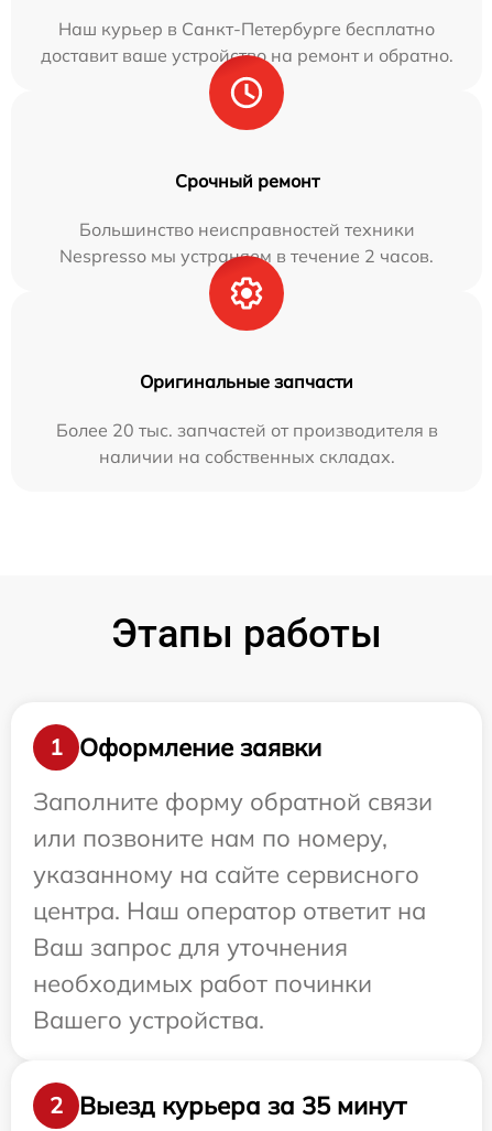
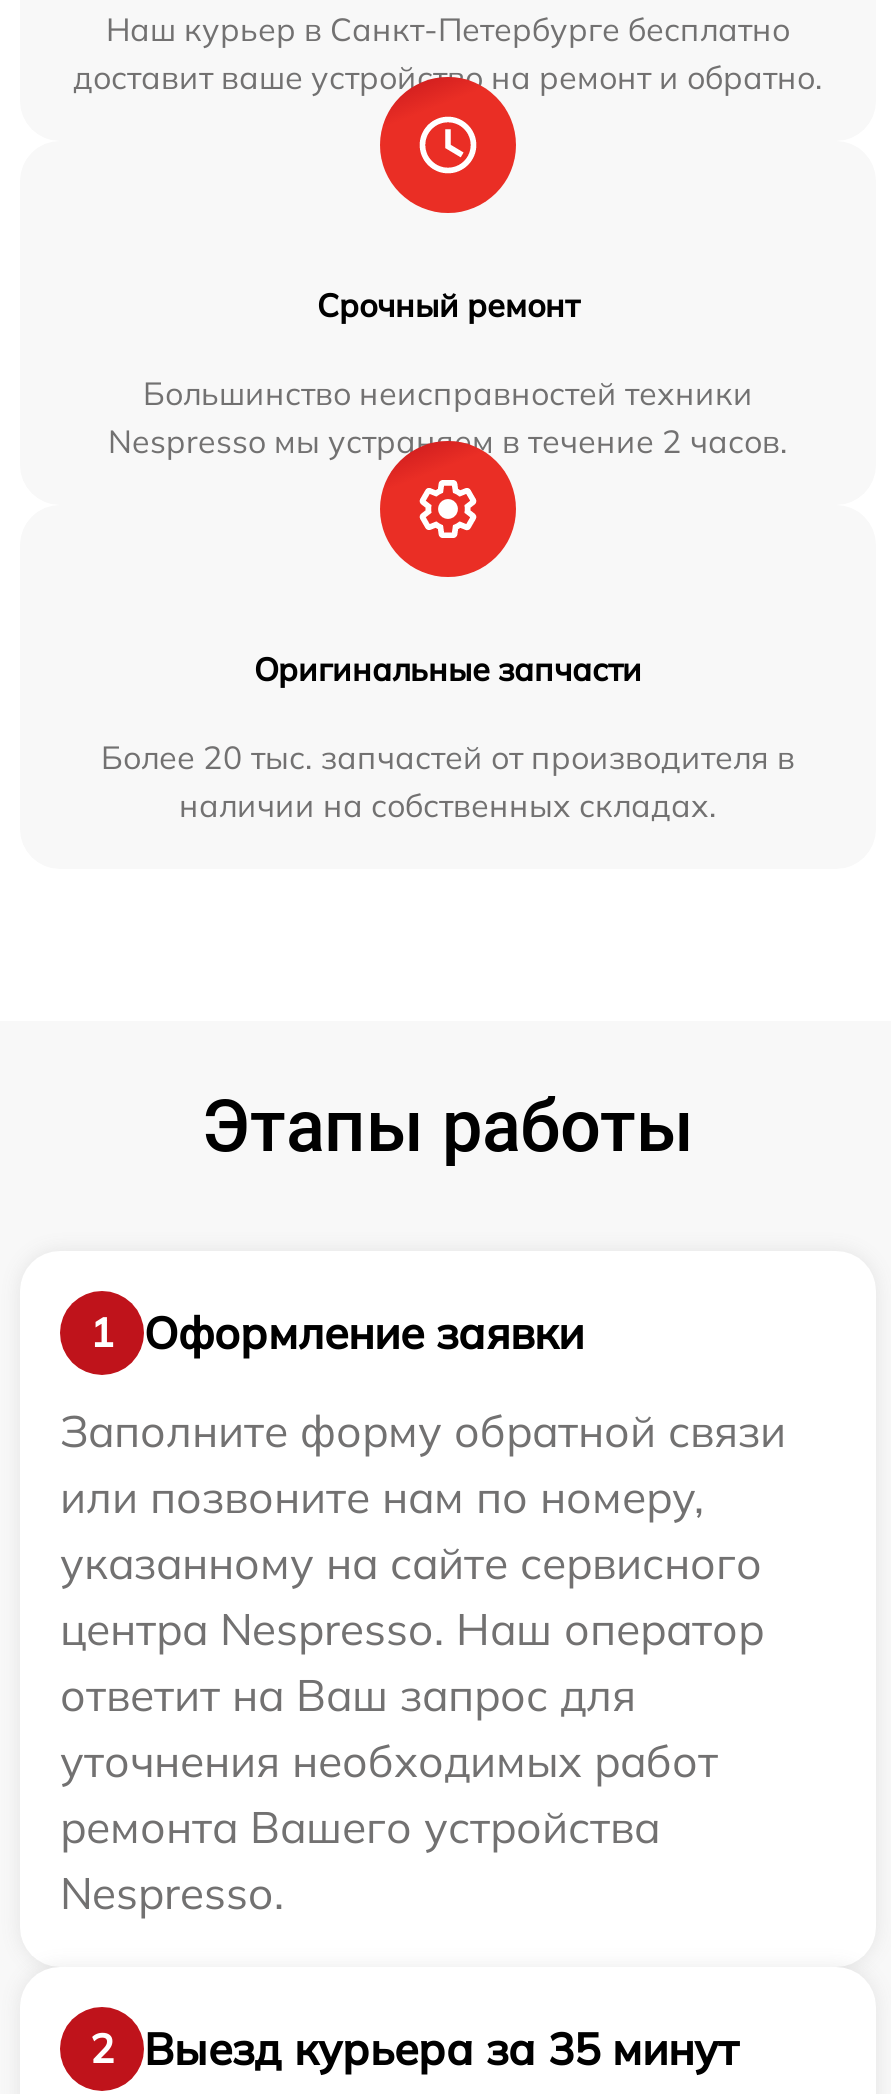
[33,895,426,1035] центра. Наш оператор ответит на | Ваш запрос для уточнения | необходимых работ починки | Вашего устройства. -> [60,1601,764,1921] центра Nespresso. Наш оператор | ответит на Ваш запрос для | уточнения необходимых работ | ремонта Вашего устройства | Nespresso.

